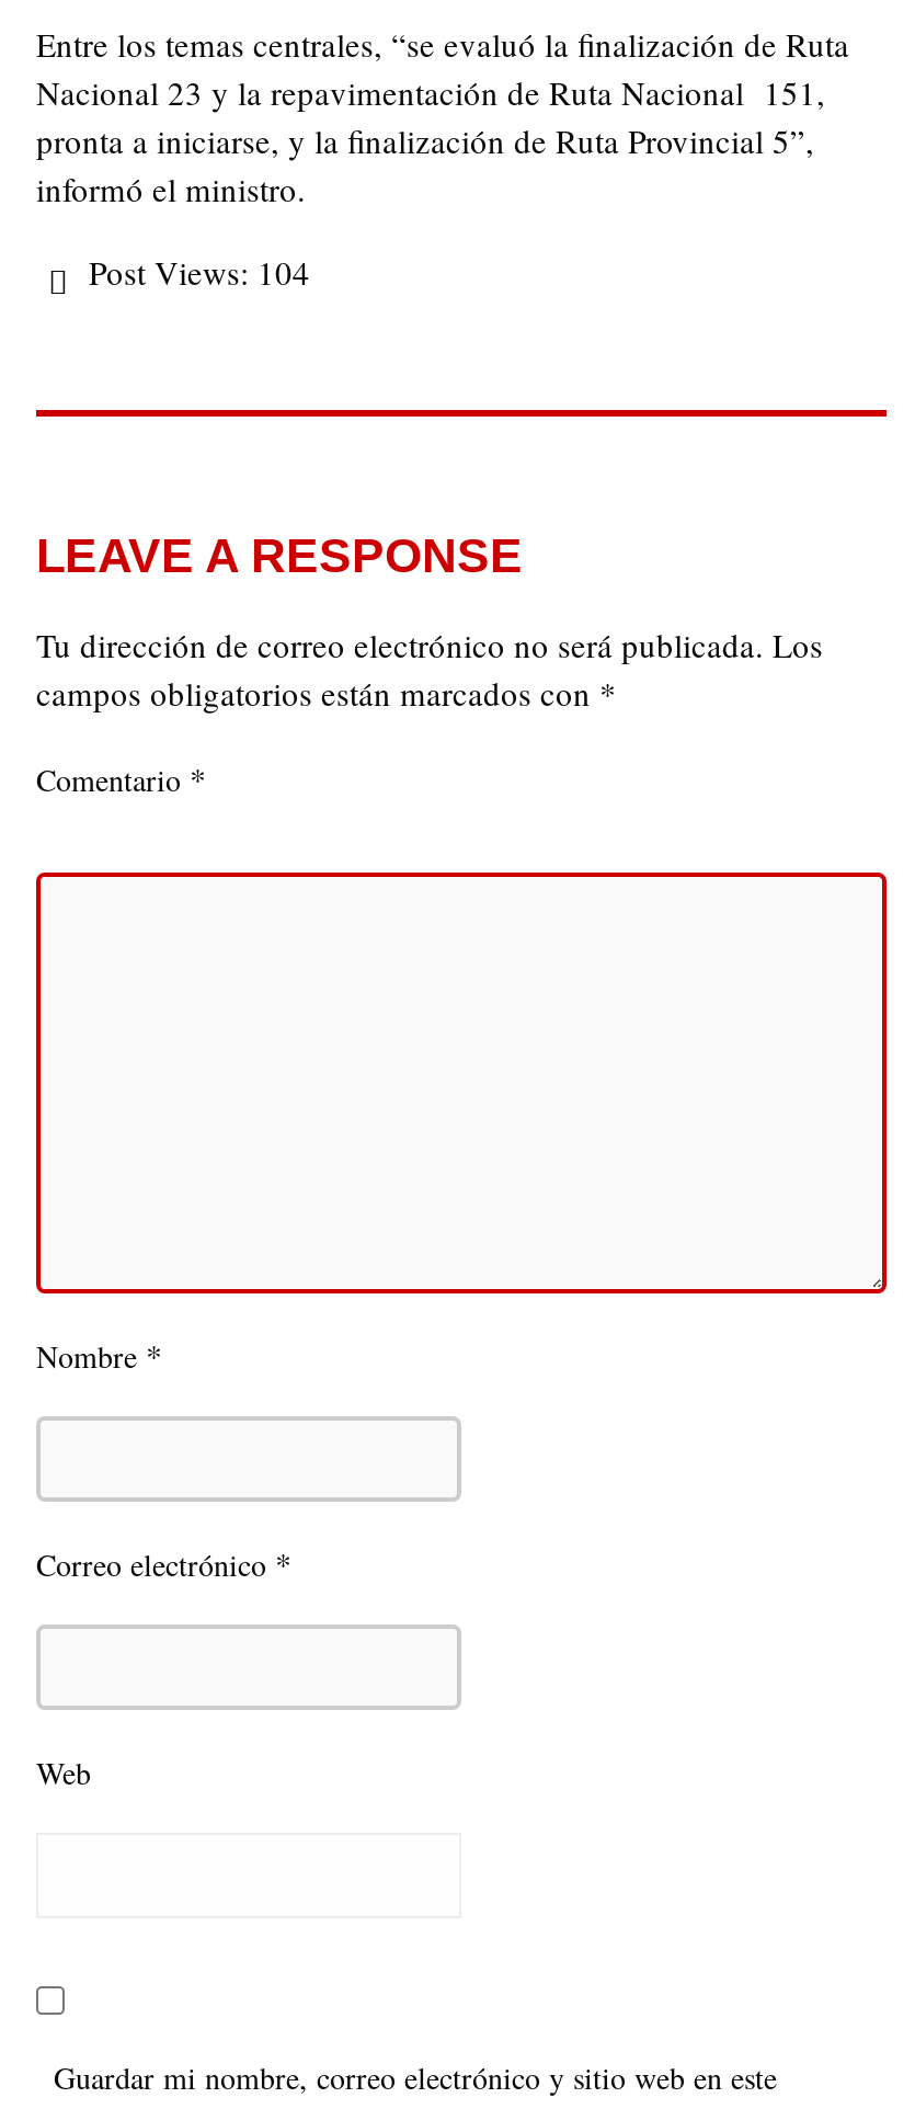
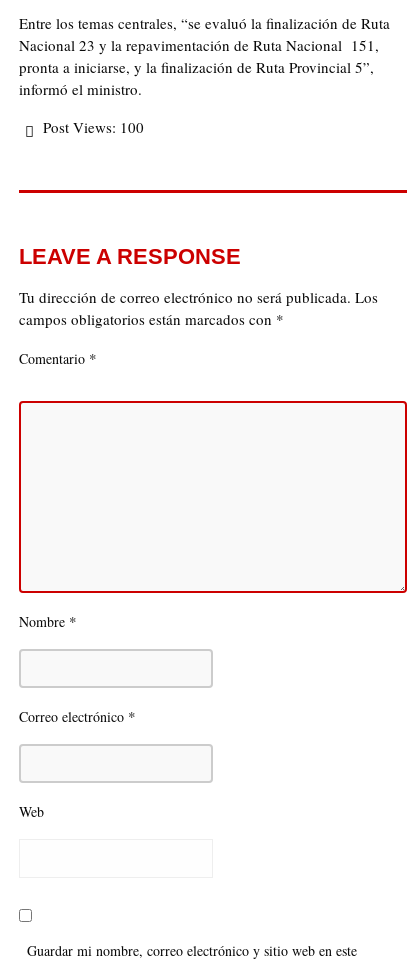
[89,251,310,295] Post Views: 104 -> [43,117,144,137] Post Views: 100

